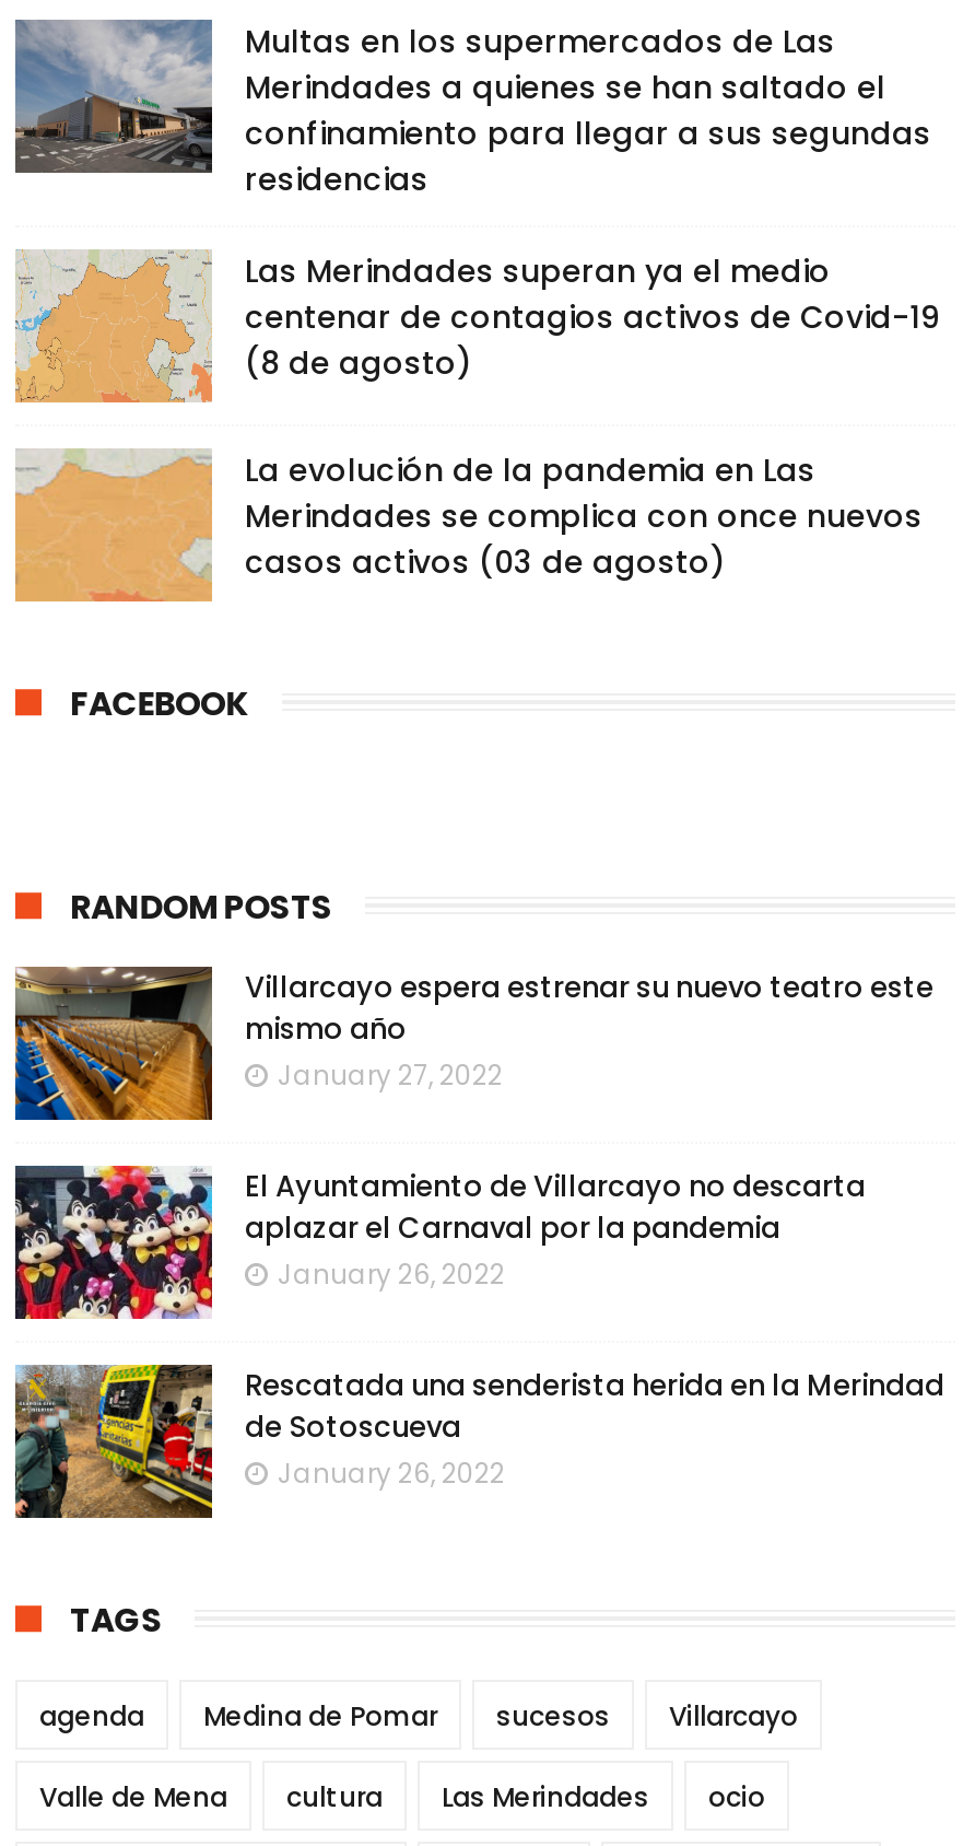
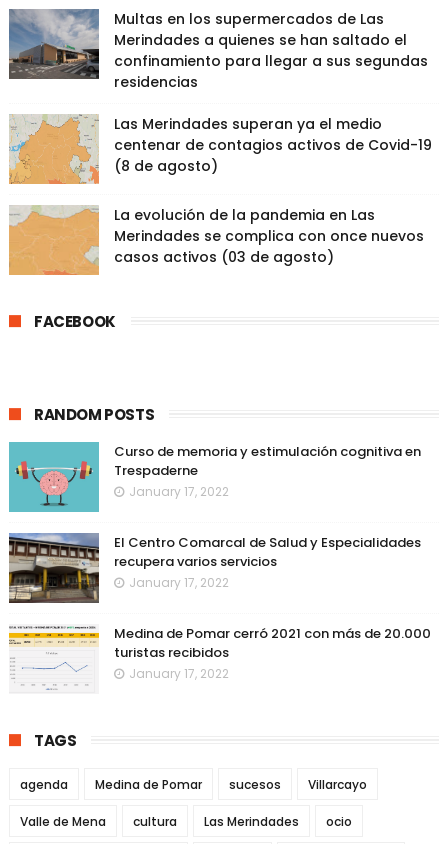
[13,965,933,1122] [image] | Villarcayo espera estrenar su nuevo teatro este | mismo año | January 27, 2022 -> [8,441,421,513] [image] | Curso de memoria y estimulación cognitiva en | Trespaderne | January 17, 2022
[13,1164,866,1321] [image] | El Ayuntamiento de Villarcayo no descarta | aplazar el Carnaval por la pandemia | January 26, 2022 -> [8,532,421,604] [image] | El Centro Comarcal de Salud y Especialidades | recupera varios servicios | January 17, 2022
[13,1363,944,1520] [image] | Rescatada una senderista herida en la Merindad | de Sotoscueva | January 26, 2022 -> [8,624,431,694] [image] | Medina de Pomar cerró 2021 con más de 20.000 | turistas recibidos | January 17, 2022

